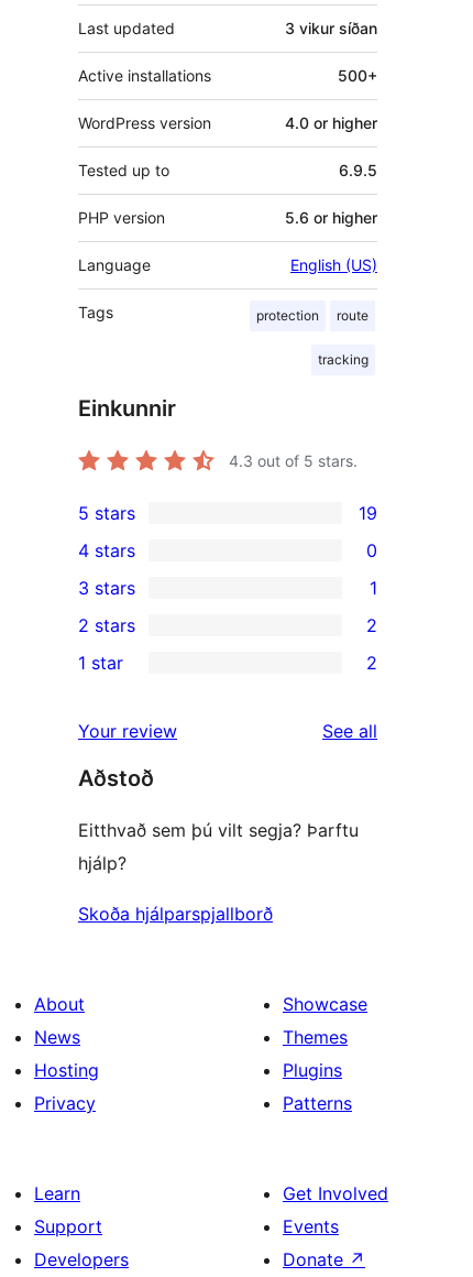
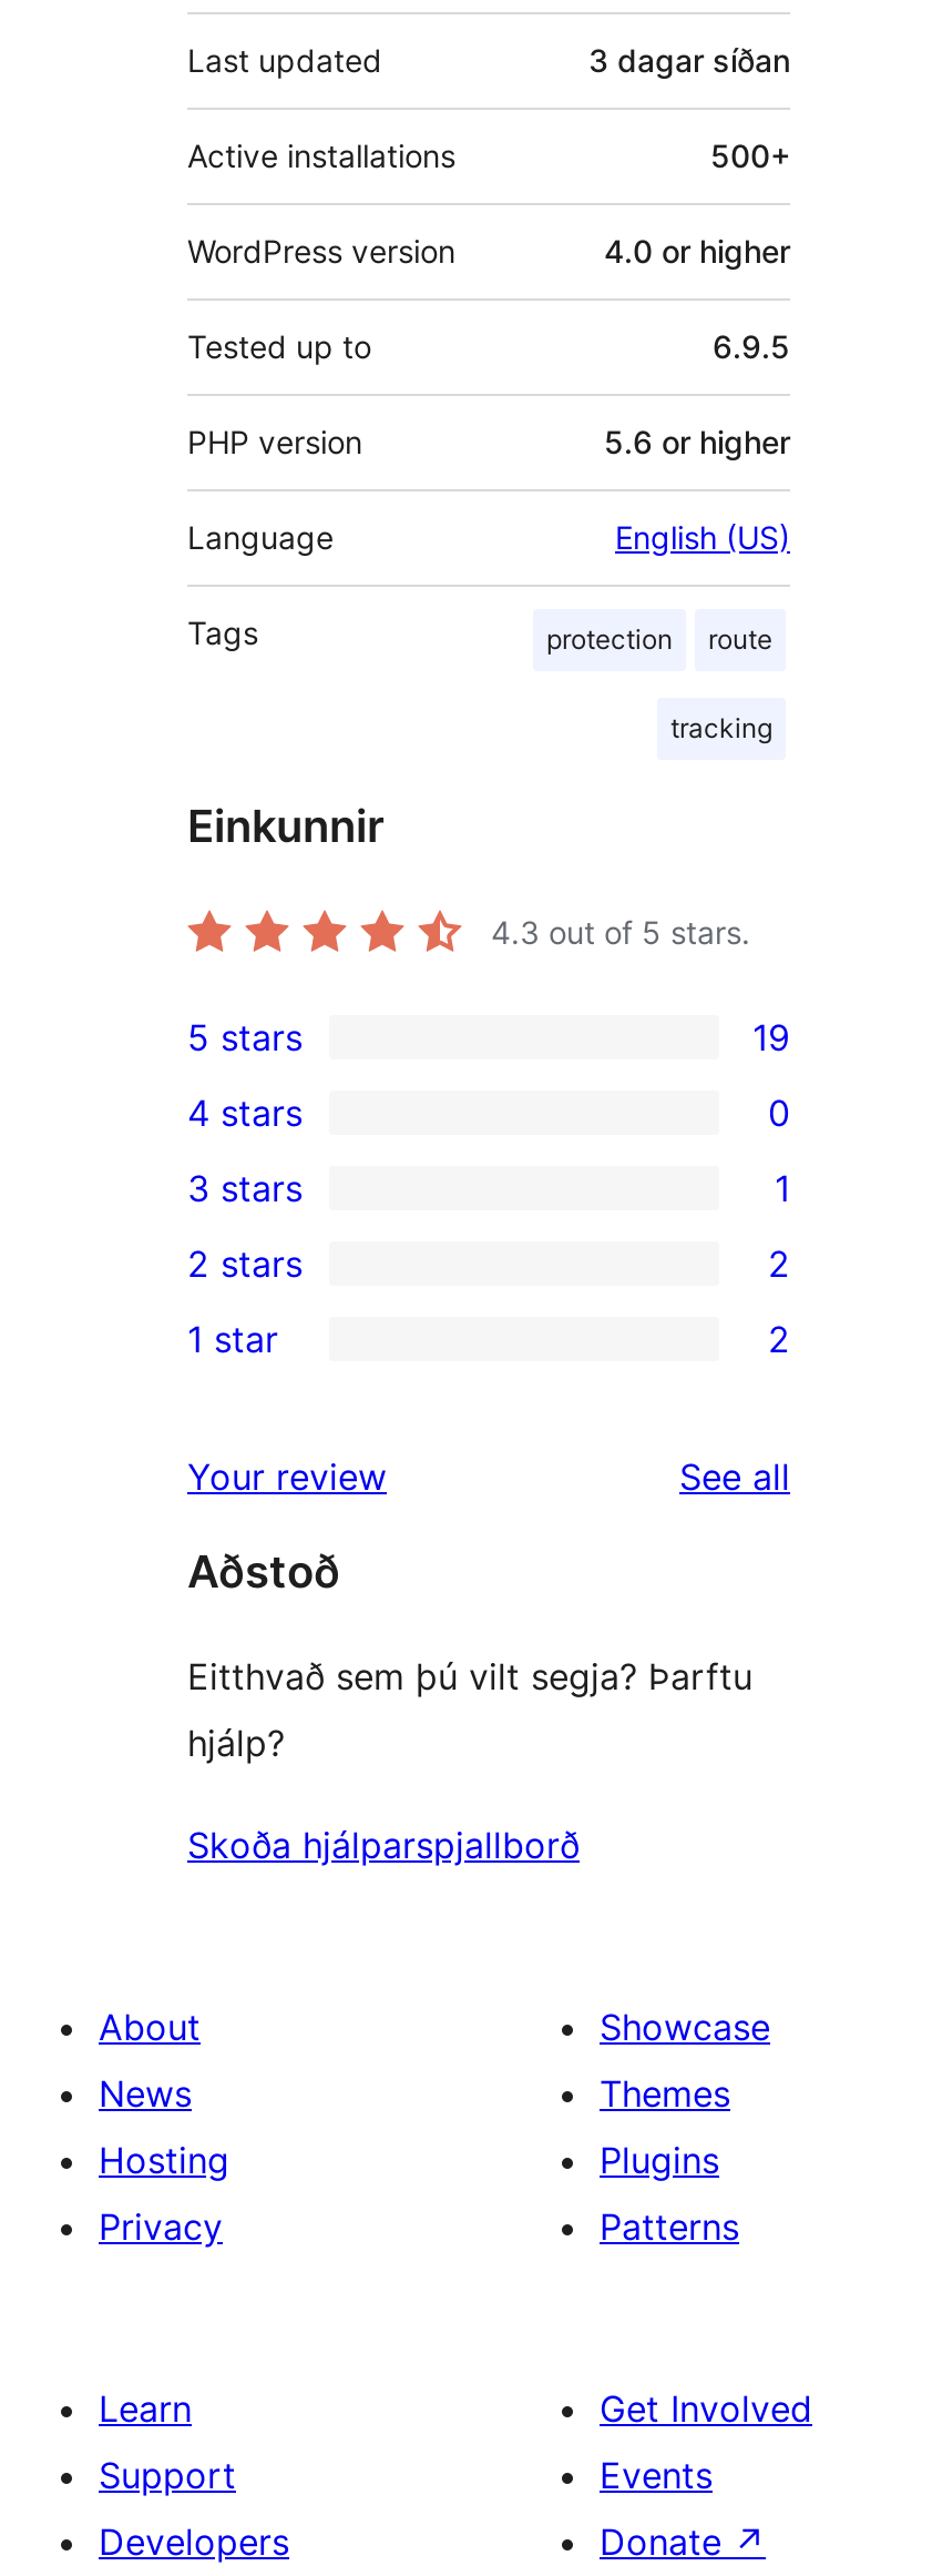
[285,18,377,37] 3 vikur síðan -> [588,40,790,78] 3 dagar síðan

